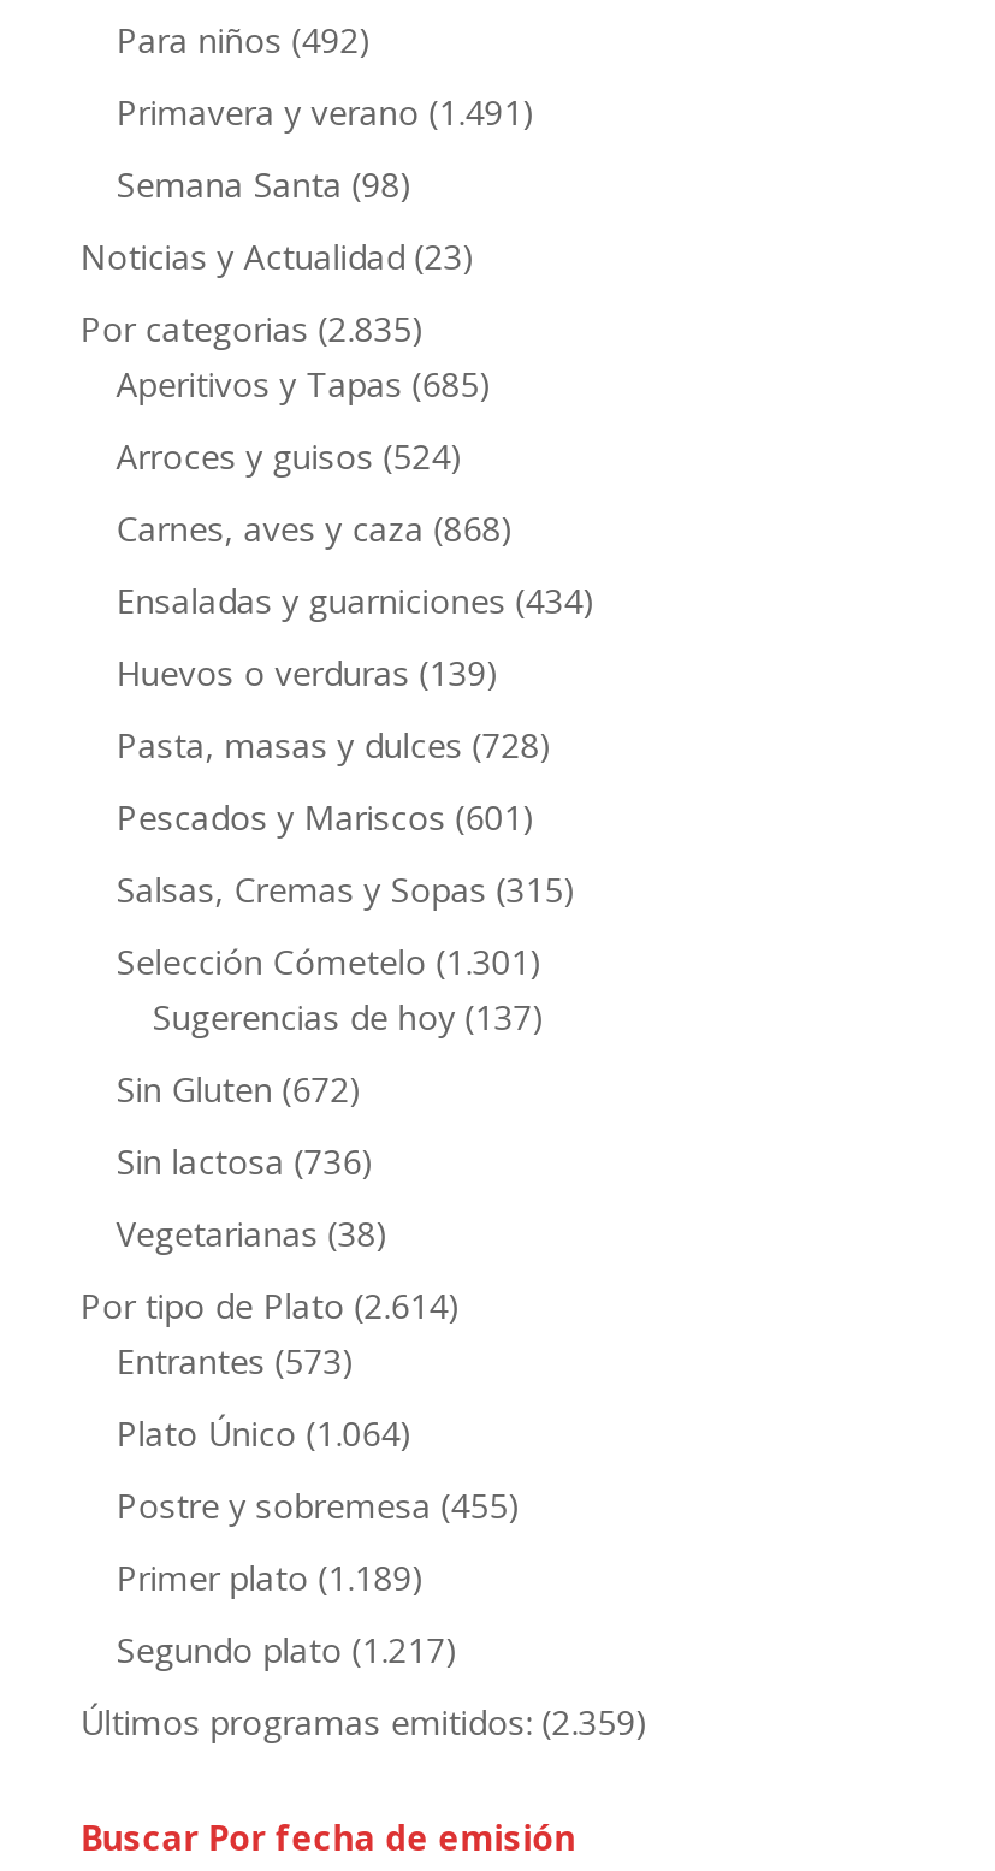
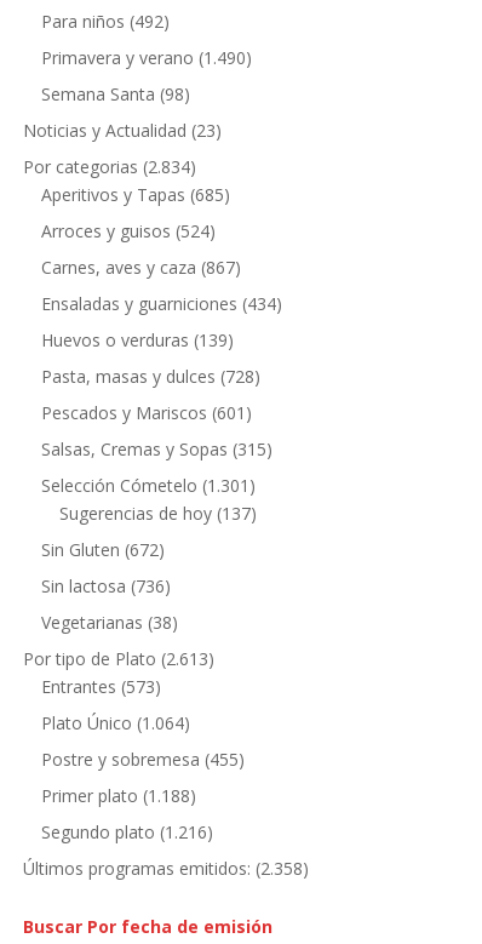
[116,89,535,135] Primavera y verano (1.491) -> [41,46,252,69] Primavera y verano (1.490)
[80,305,424,351] Por categorias (2.835) -> [23,155,196,178] Por categorias (2.834)
[116,505,513,551] Carnes, aves y caza (868) -> [41,256,241,279] Carnes, aves y caza (867)
[80,1282,460,1328] Por tipo de Plato (2.614) -> [23,647,214,670] Por tipo de Plato (2.613)
[116,1554,424,1600] Primer plato (1.189) -> [41,784,196,807] Primer plato (1.188)
[116,1627,458,1672] Segundo plato (1.217) -> [41,820,213,843] Segundo plato (1.216)
[80,1699,648,1744] Últimos programas emitidos: (2.359) -> [23,857,309,880] Últimos programas emitidos: (2.358)

